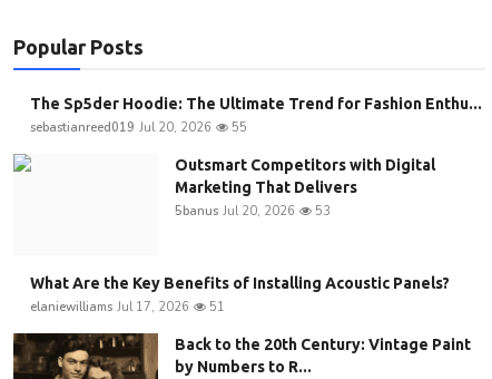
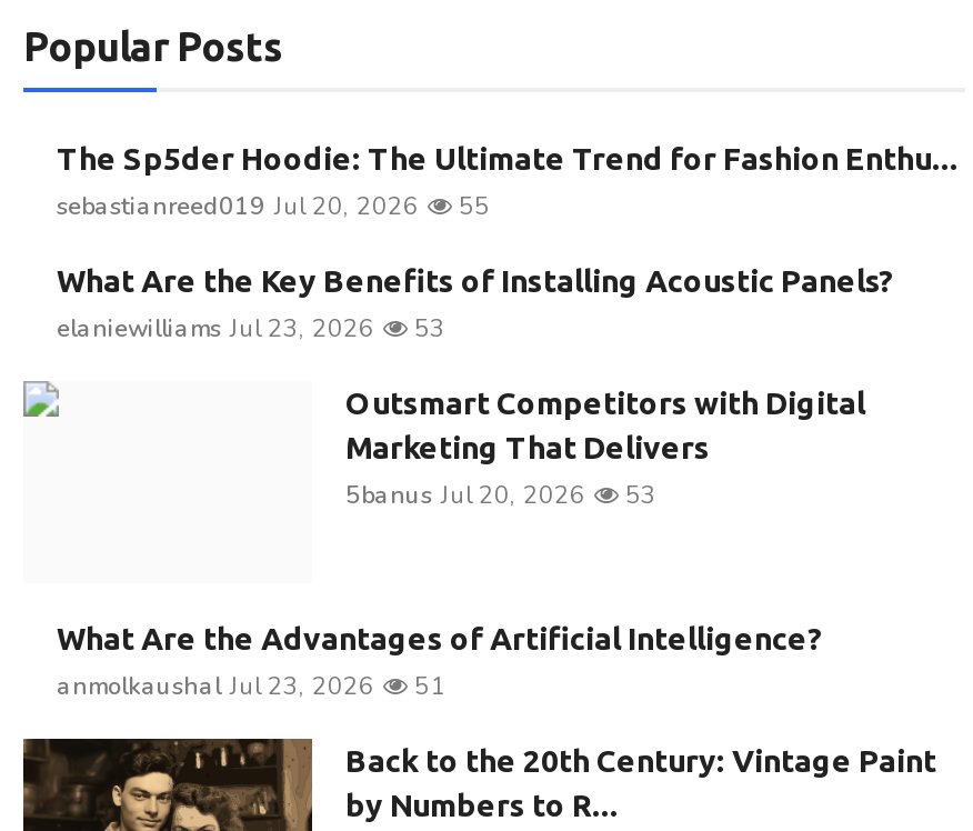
none -> [57,313,445,346] elaniewilliams Jul 23, 2026 | 53
moved [30,274,450,292] -> [57,264,894,299]: What Are the Key Benefits of Installing Acoustic Panels?
[30,298,189,315] elaniewilliams Jul 17, 2026 -> [57,621,823,704] What Are the Advantages of Artificial Intelligence? | anmolkaushal Jul 23, 2026

